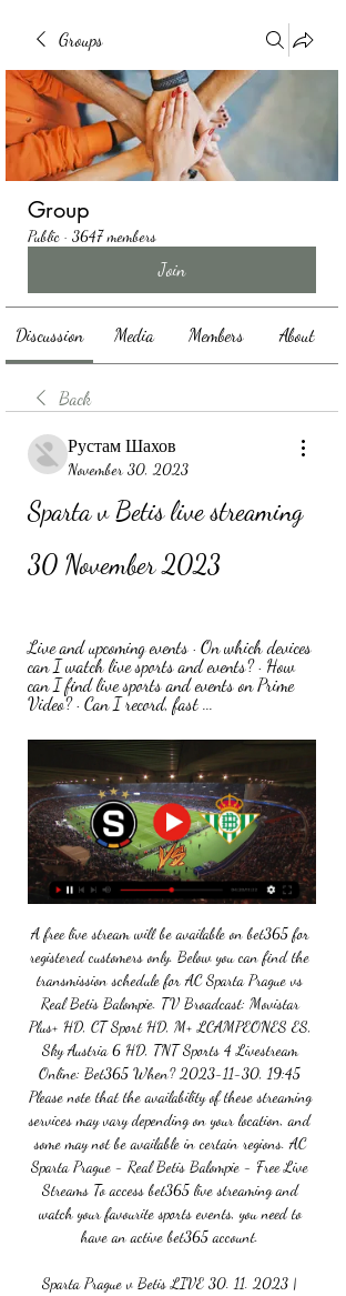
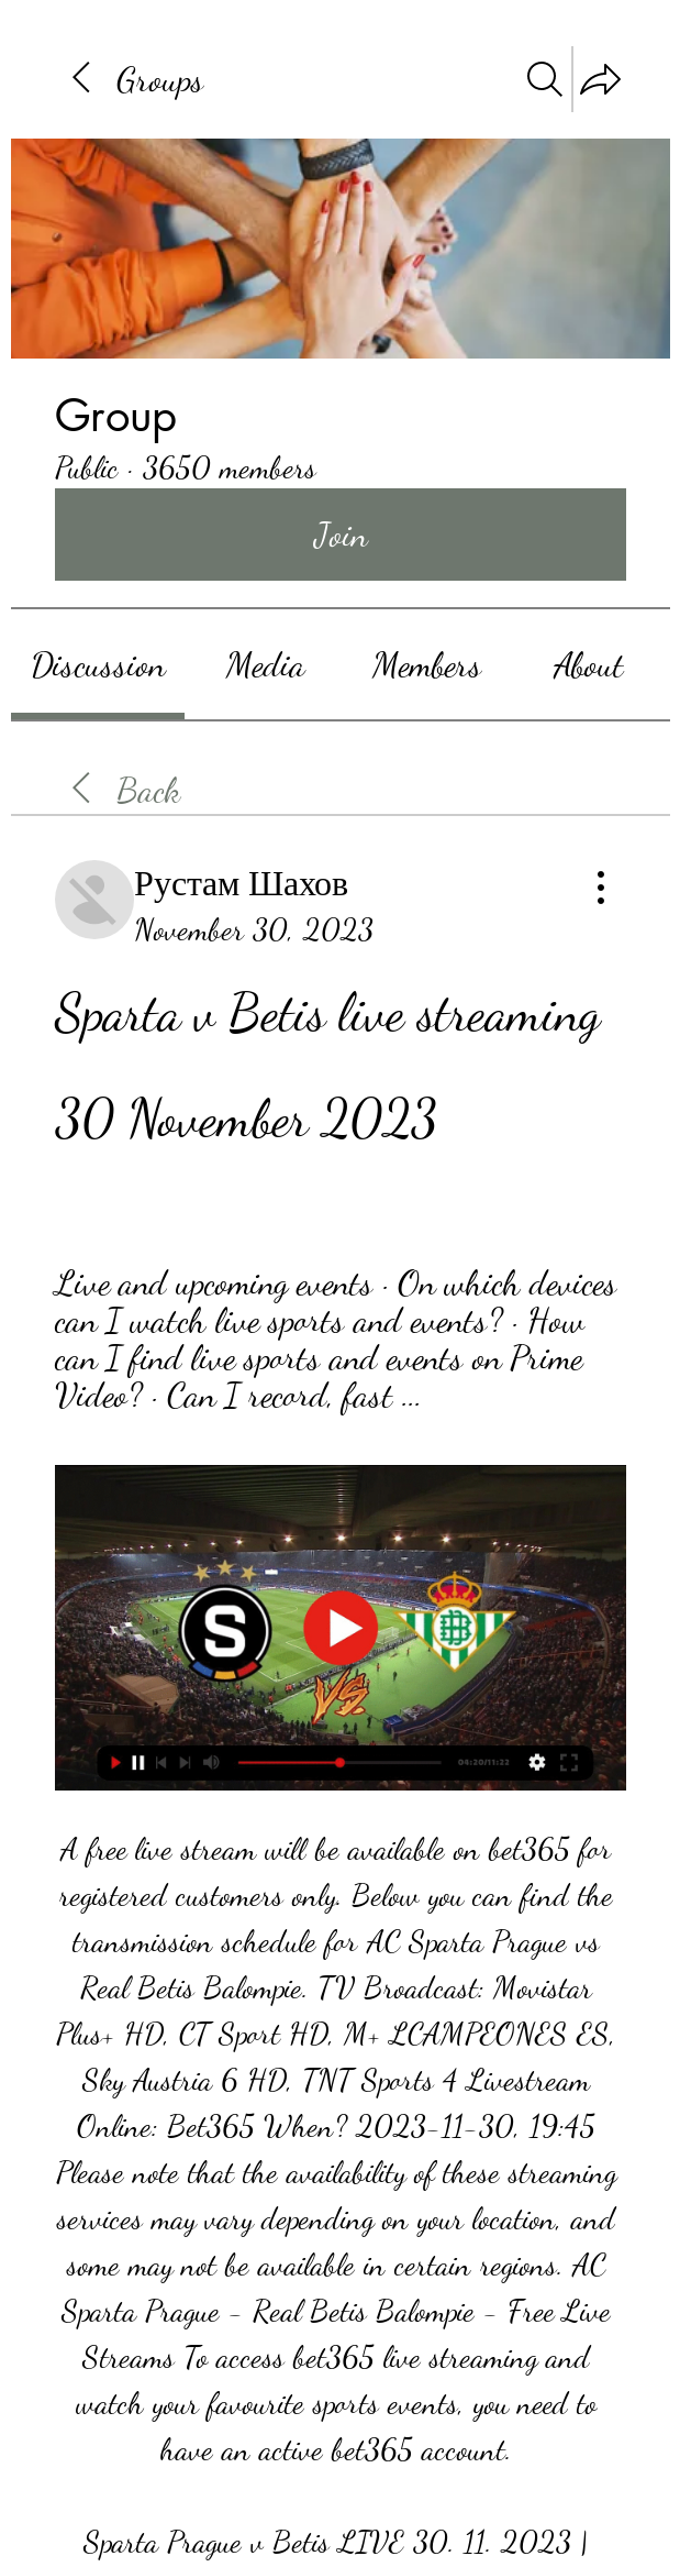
[28,227,156,245] Public · 3647 members -> [55,449,316,486] Public · 3650 members

